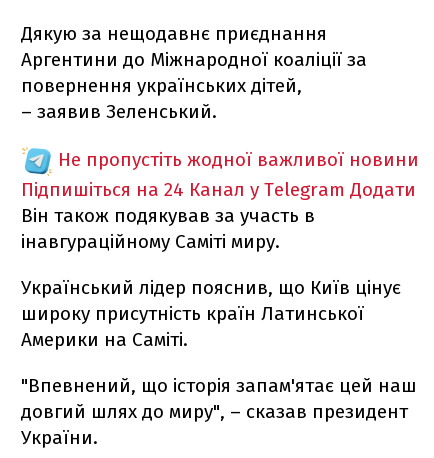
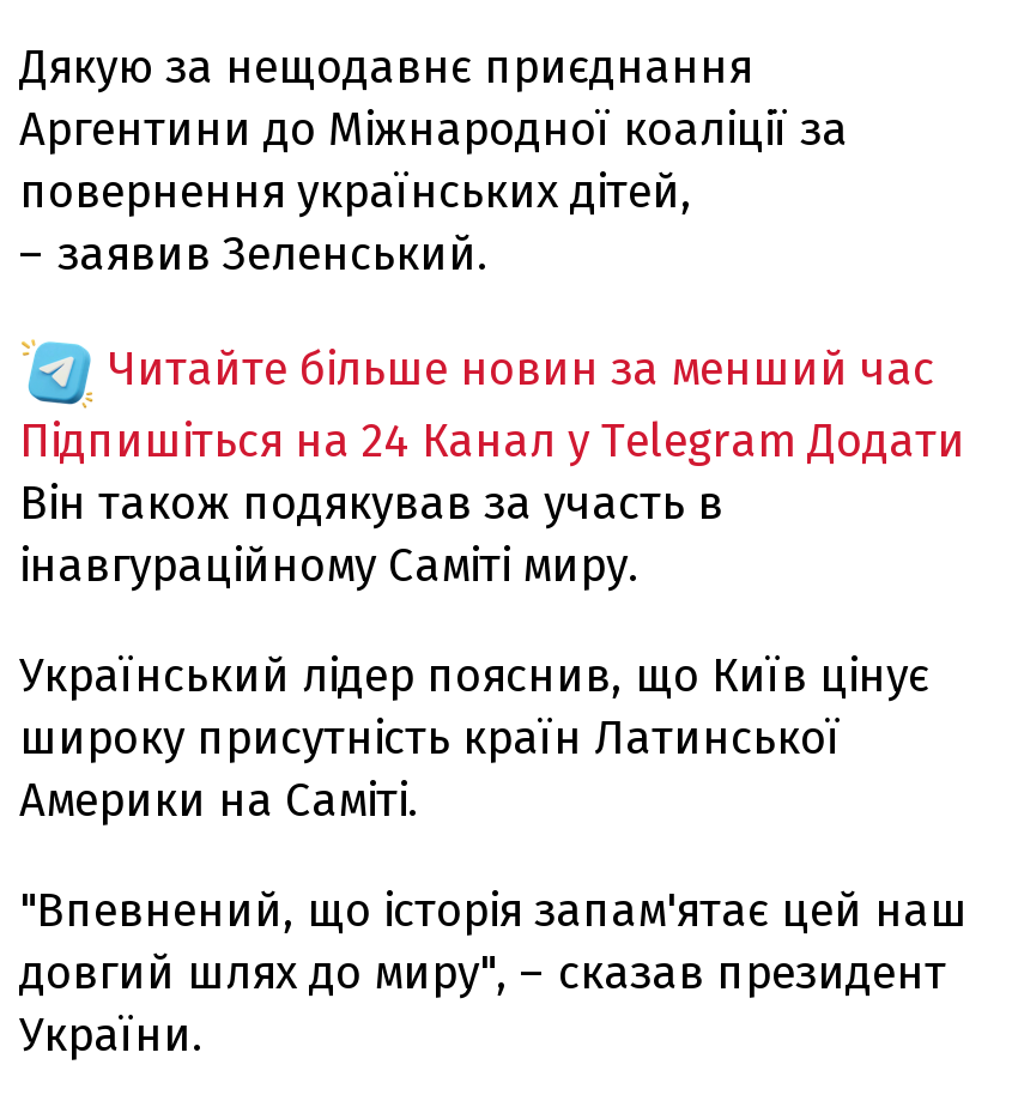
[58,148,419,171] Не пропустіть жодної важливої новини -> [108,340,934,396] Читайте більше новин за менший час

